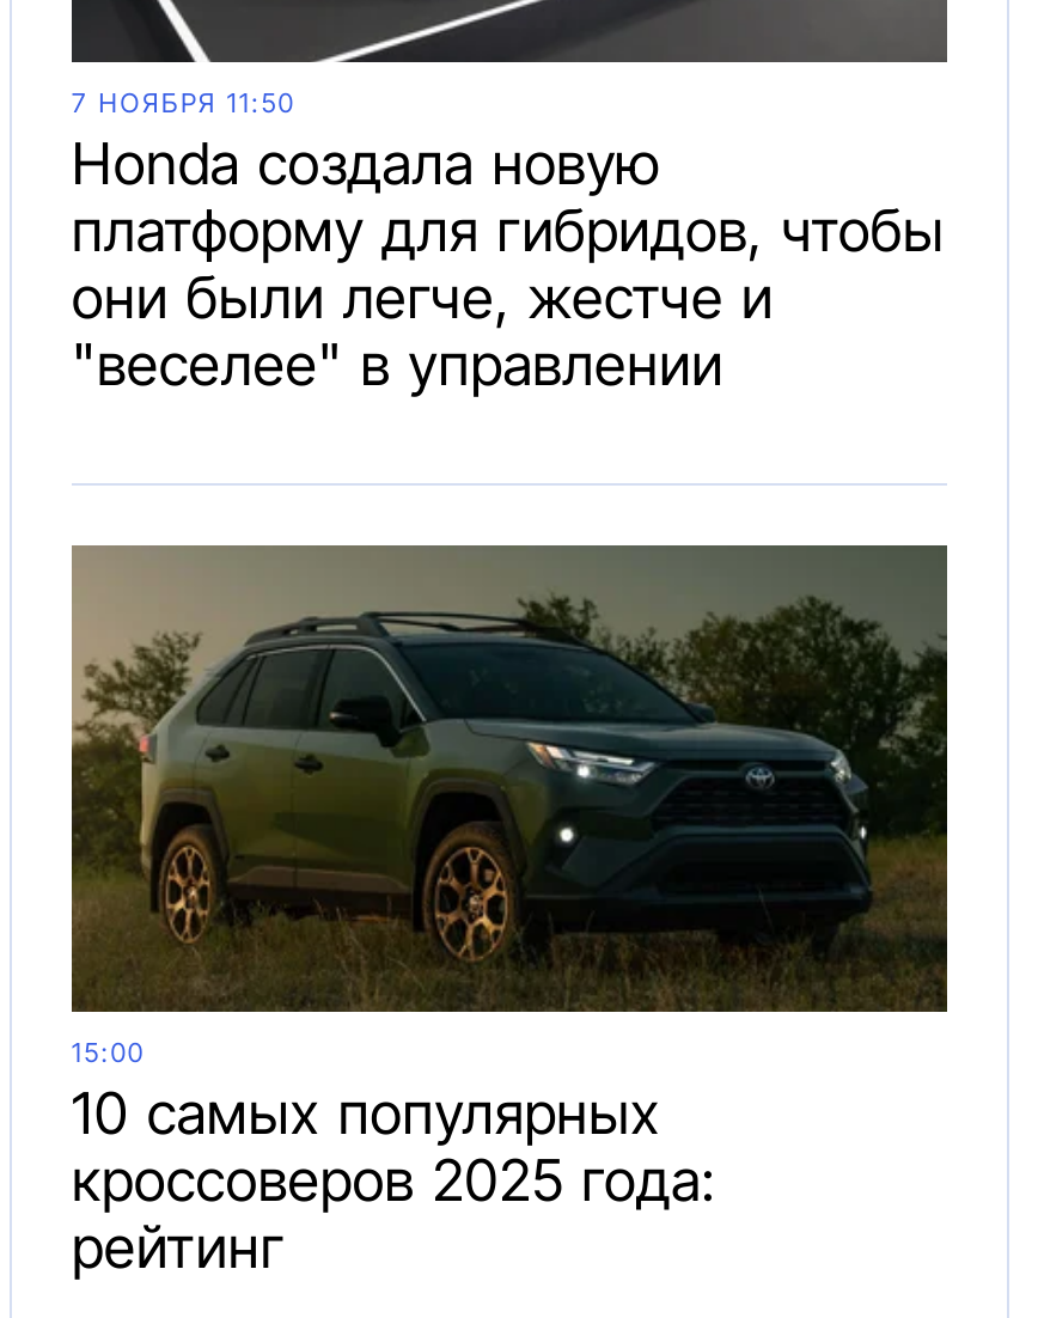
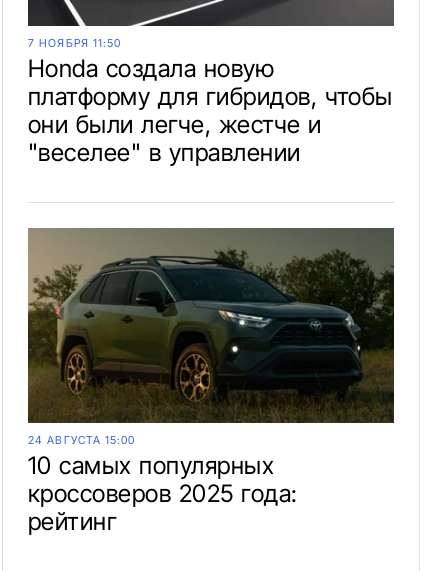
[72,1036,145,1069] 15:00 -> [28,433,136,447] 24 АВГУСТА 15:00

